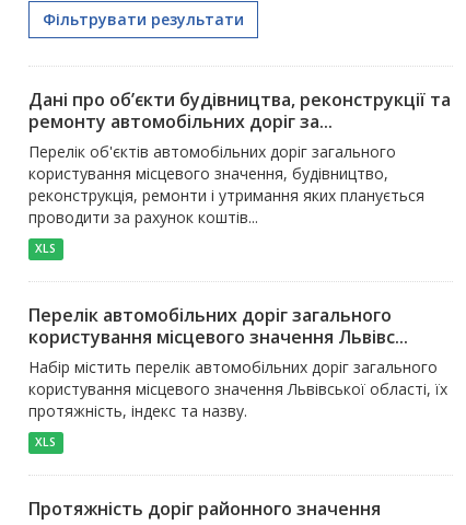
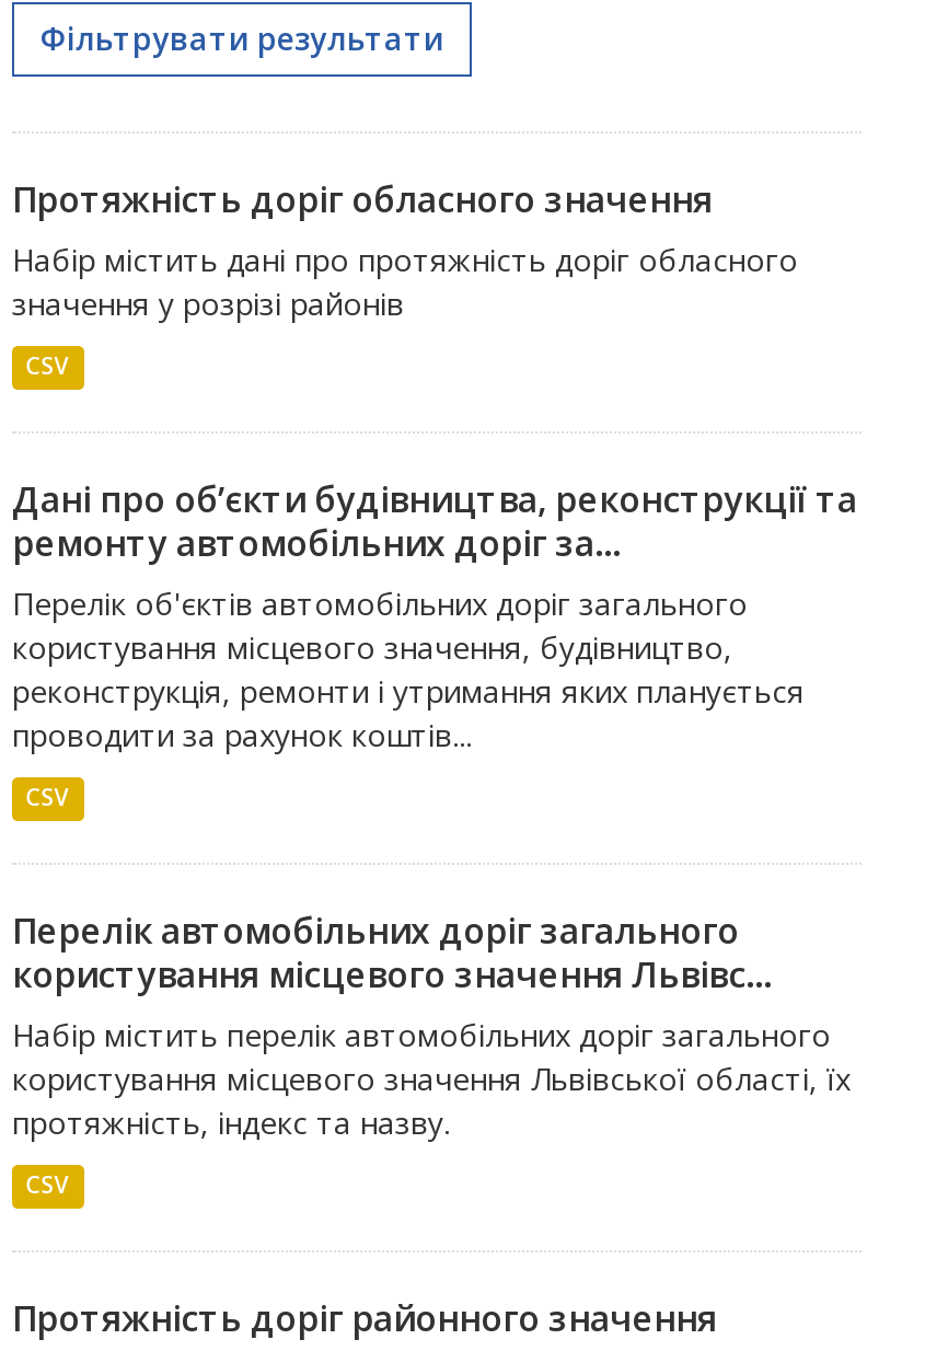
none -> [12,174,798,382] Протяжність доріг обласного значення | Набір містить дані про протяжність доріг обласного | значення у розрізі районів | CSV
[35,241,56,256] XLS -> [26,783,70,813] CSV
[35,435,56,450] XLS -> [26,1170,70,1201] CSV

